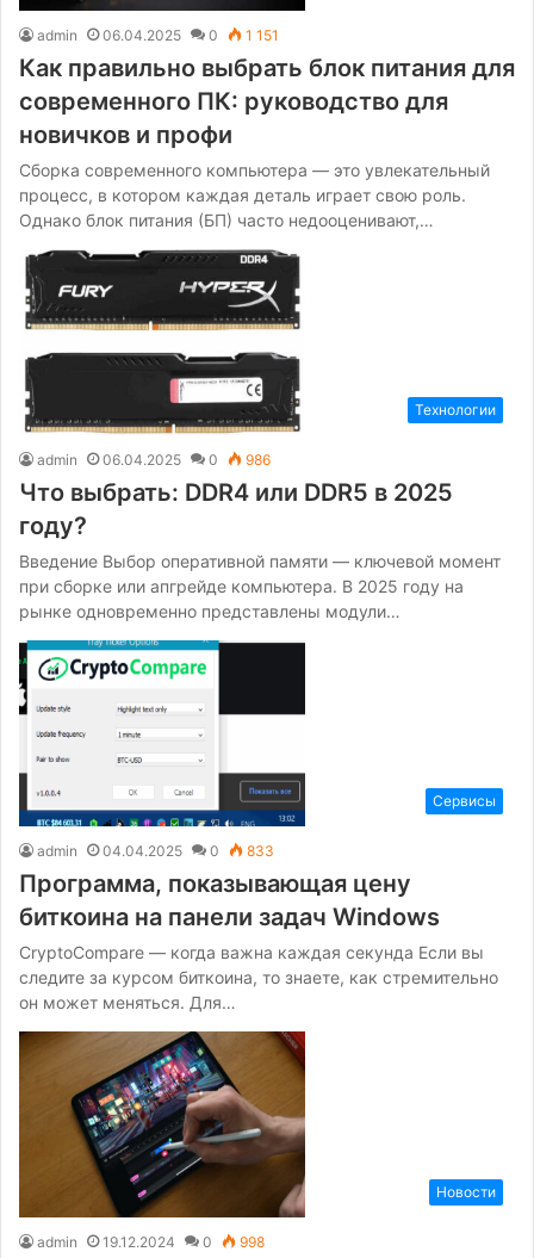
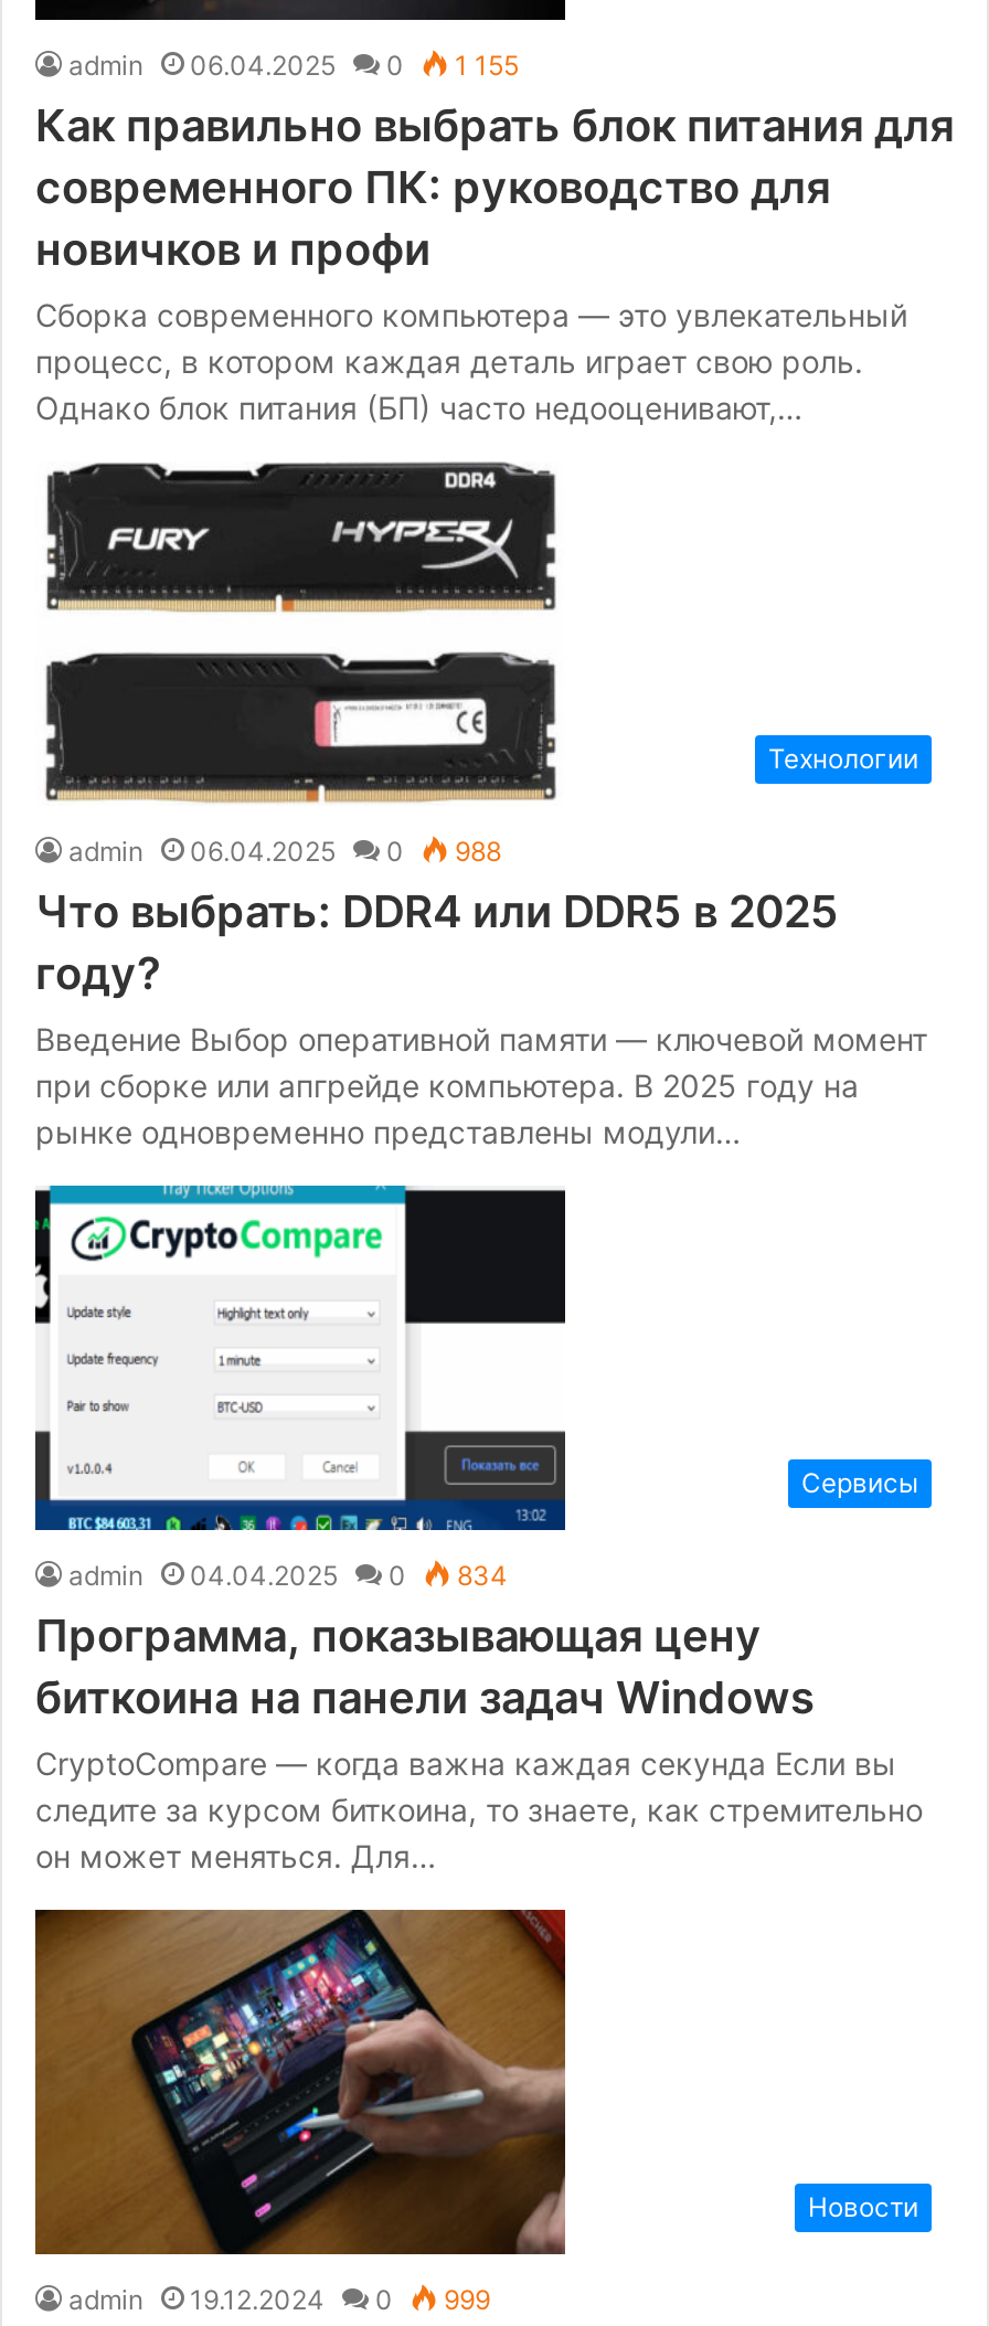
[37,26,279,44] admin 06.04.2025 0 1 151 -> [68,49,519,82] admin 06.04.2025 0 1 155
[37,451,271,469] admin 06.04.2025 0 986 -> [68,835,501,868] admin 06.04.2025 0 988
[37,842,274,860] admin 04.04.2025 0 833 -> [68,1559,508,1592] admin 04.04.2025 0 834
[37,1233,265,1251] admin 19.12.2024 0 998 -> [68,2283,490,2316] admin 19.12.2024 0 999

